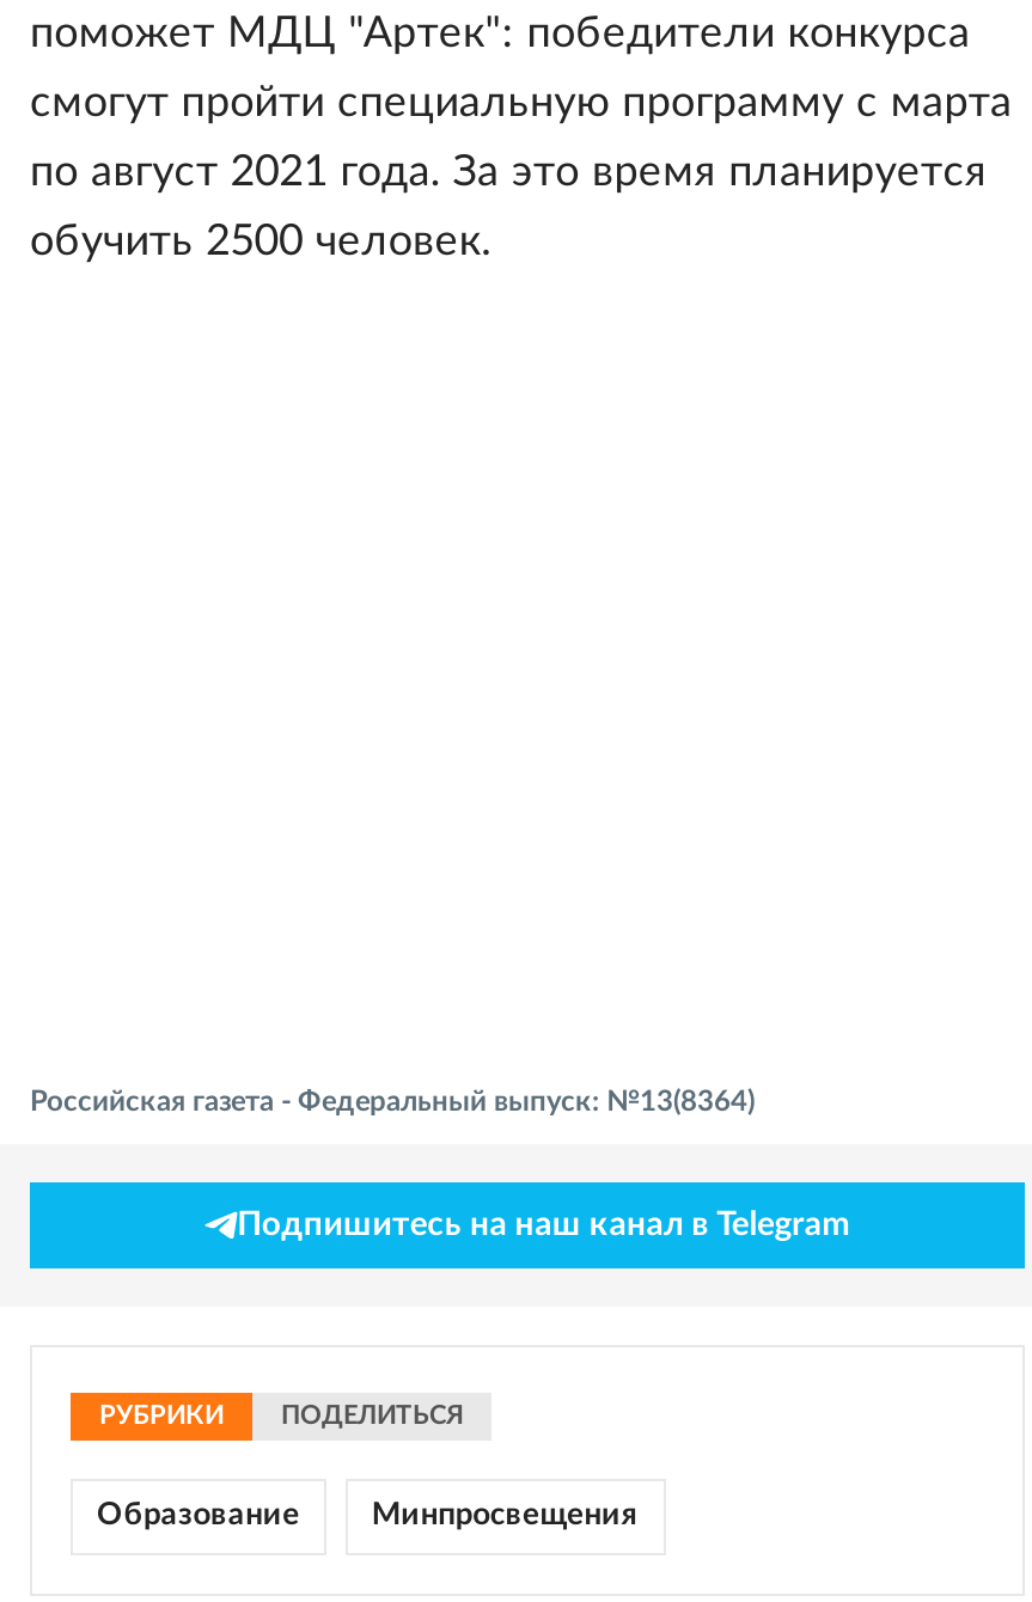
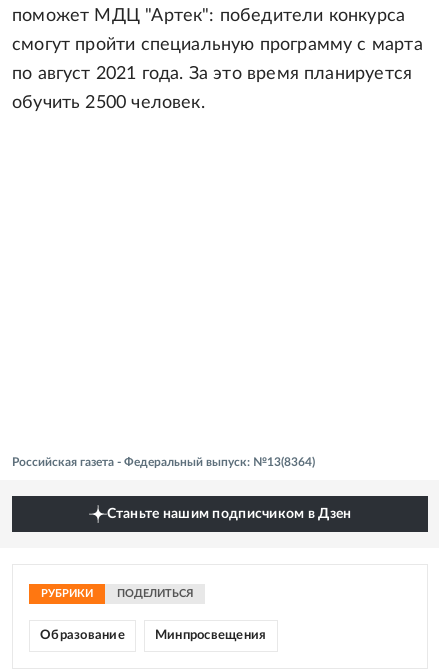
[237,1209,851,1242] Подпишитесь на наш канал в Telegram -> [106,507,351,521] Станьте нашим подписчиком в Дзен

